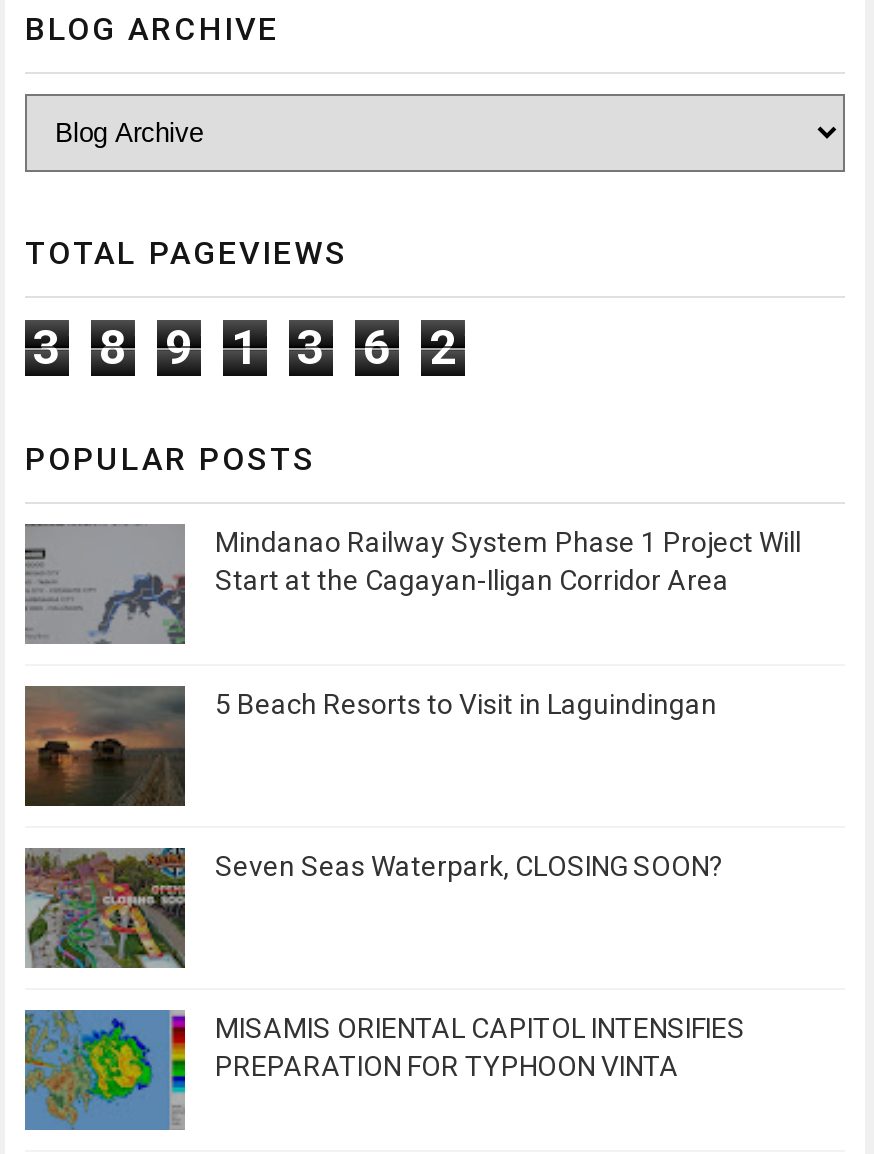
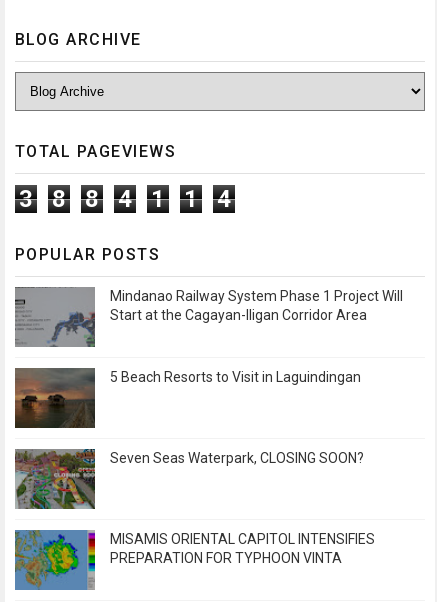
[165,320,193,376] 9 -> [85,185,132,213] 8 | 4
[297,320,457,376] 3 | 6 | 2 -> [184,185,231,213] 1 | 4

